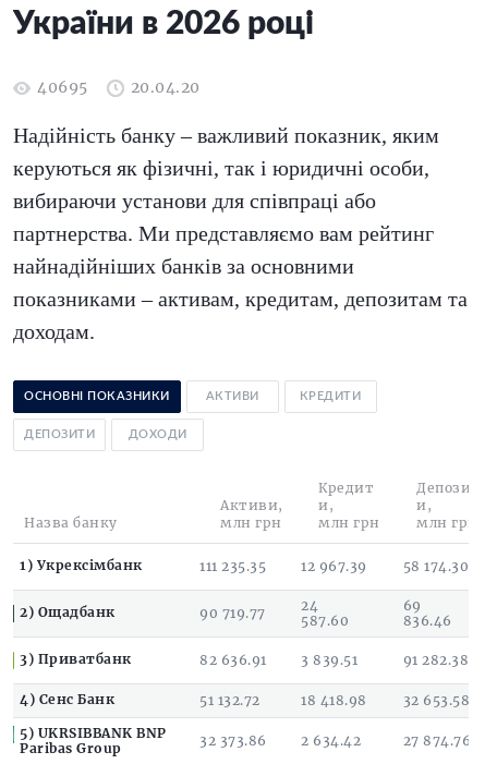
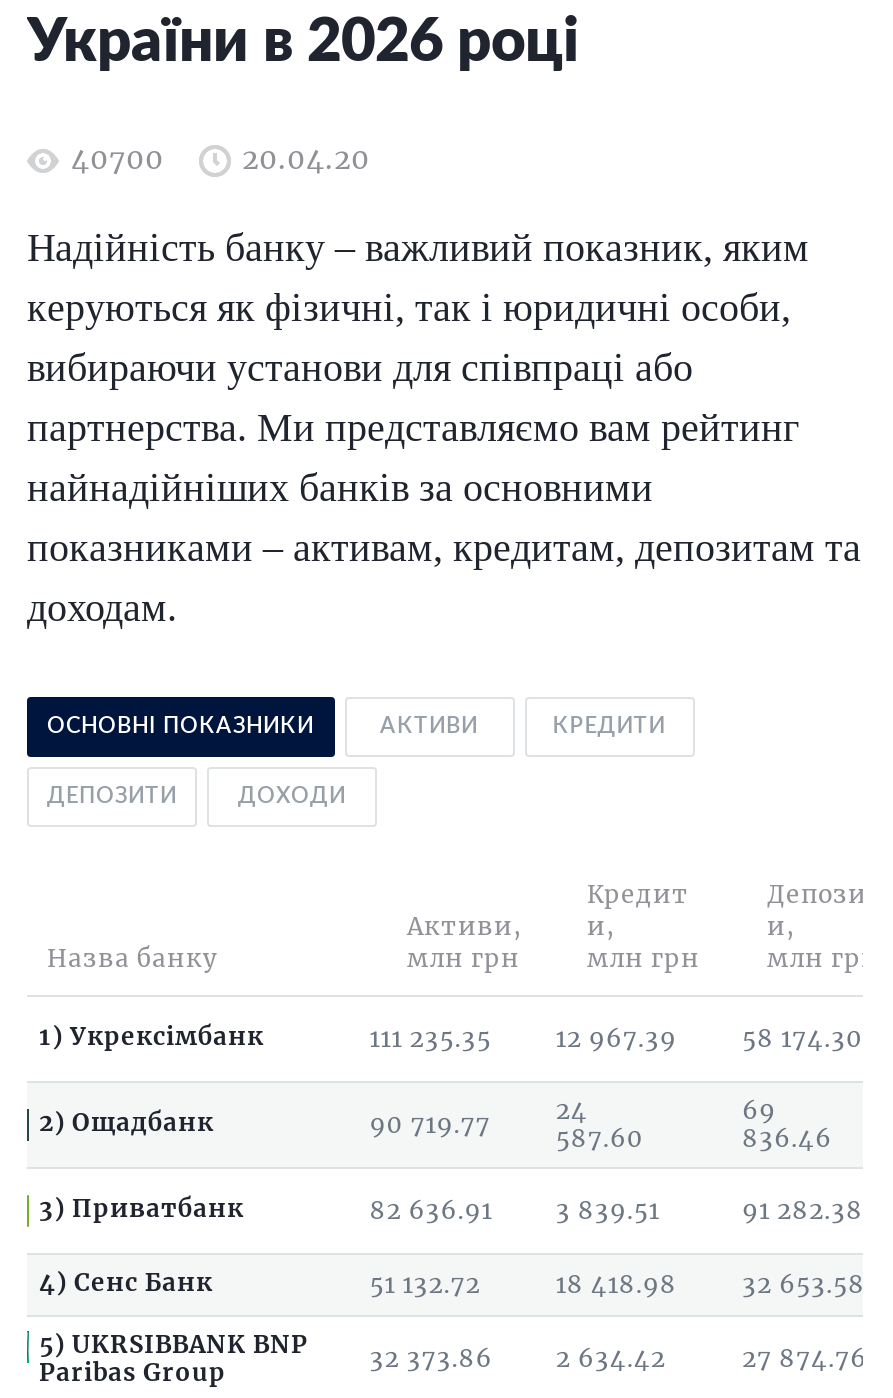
[37,77,88,97] 40695 -> [71,141,164,177] 40700

